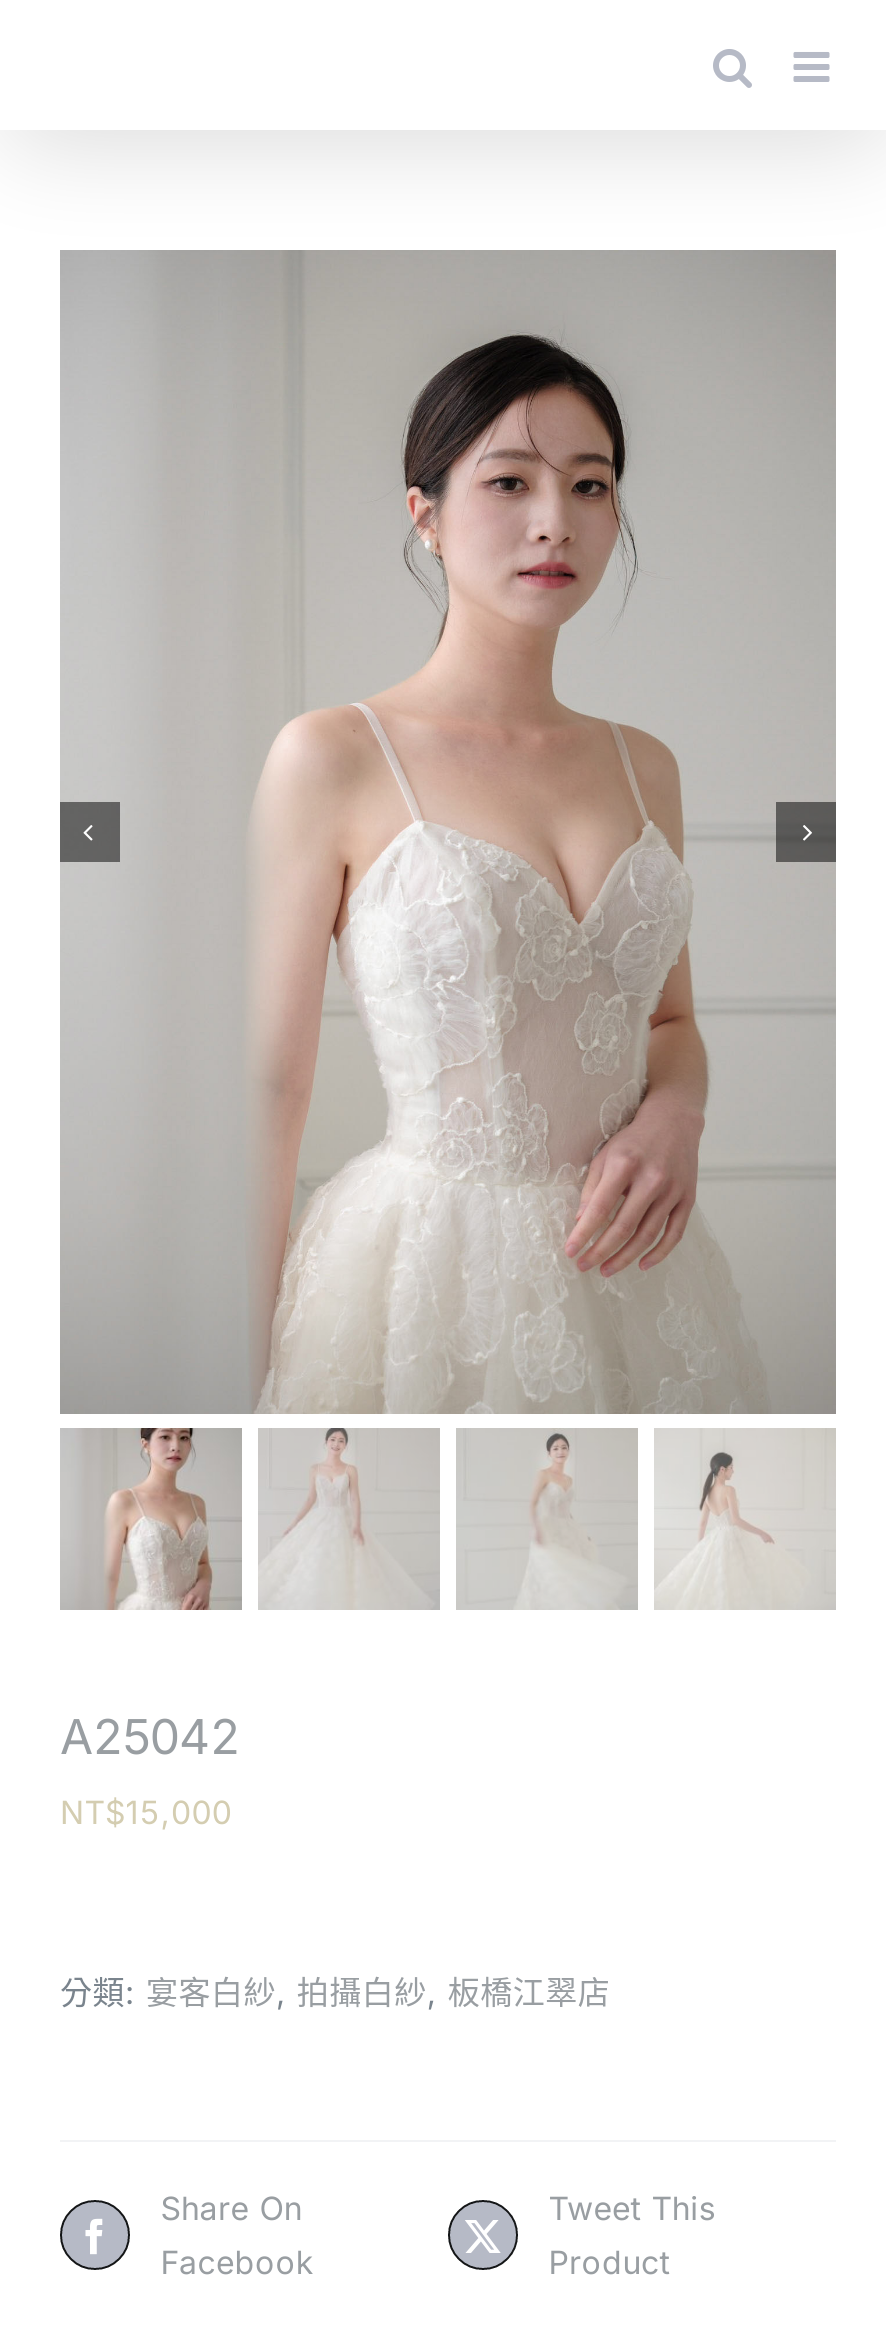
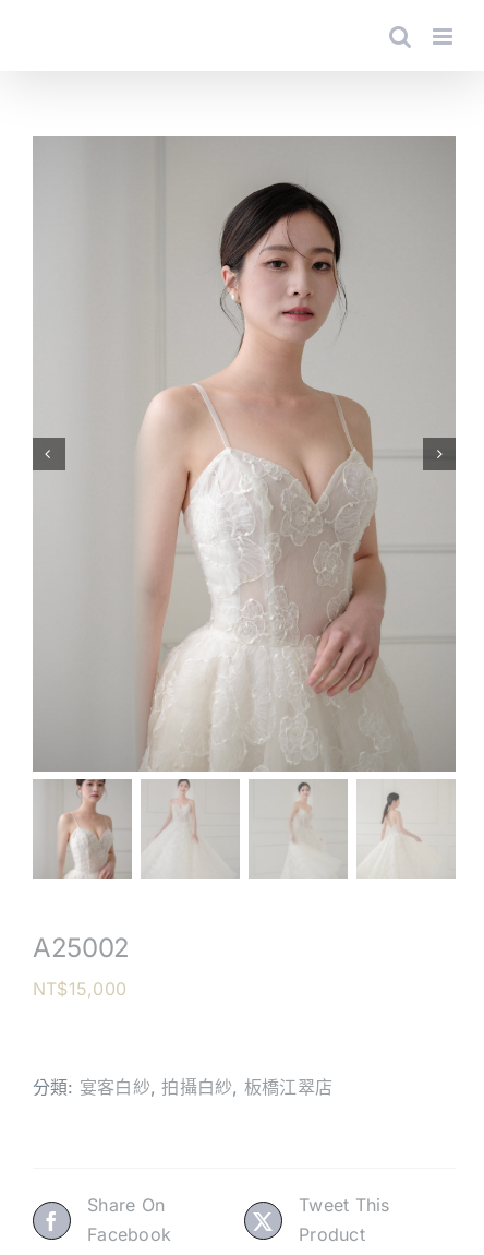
[60,1707,240,1765] A25042 -> [33,932,130,964] A25002

